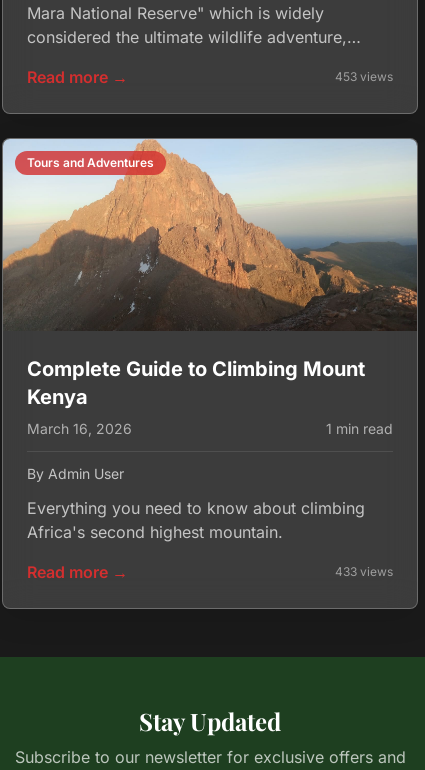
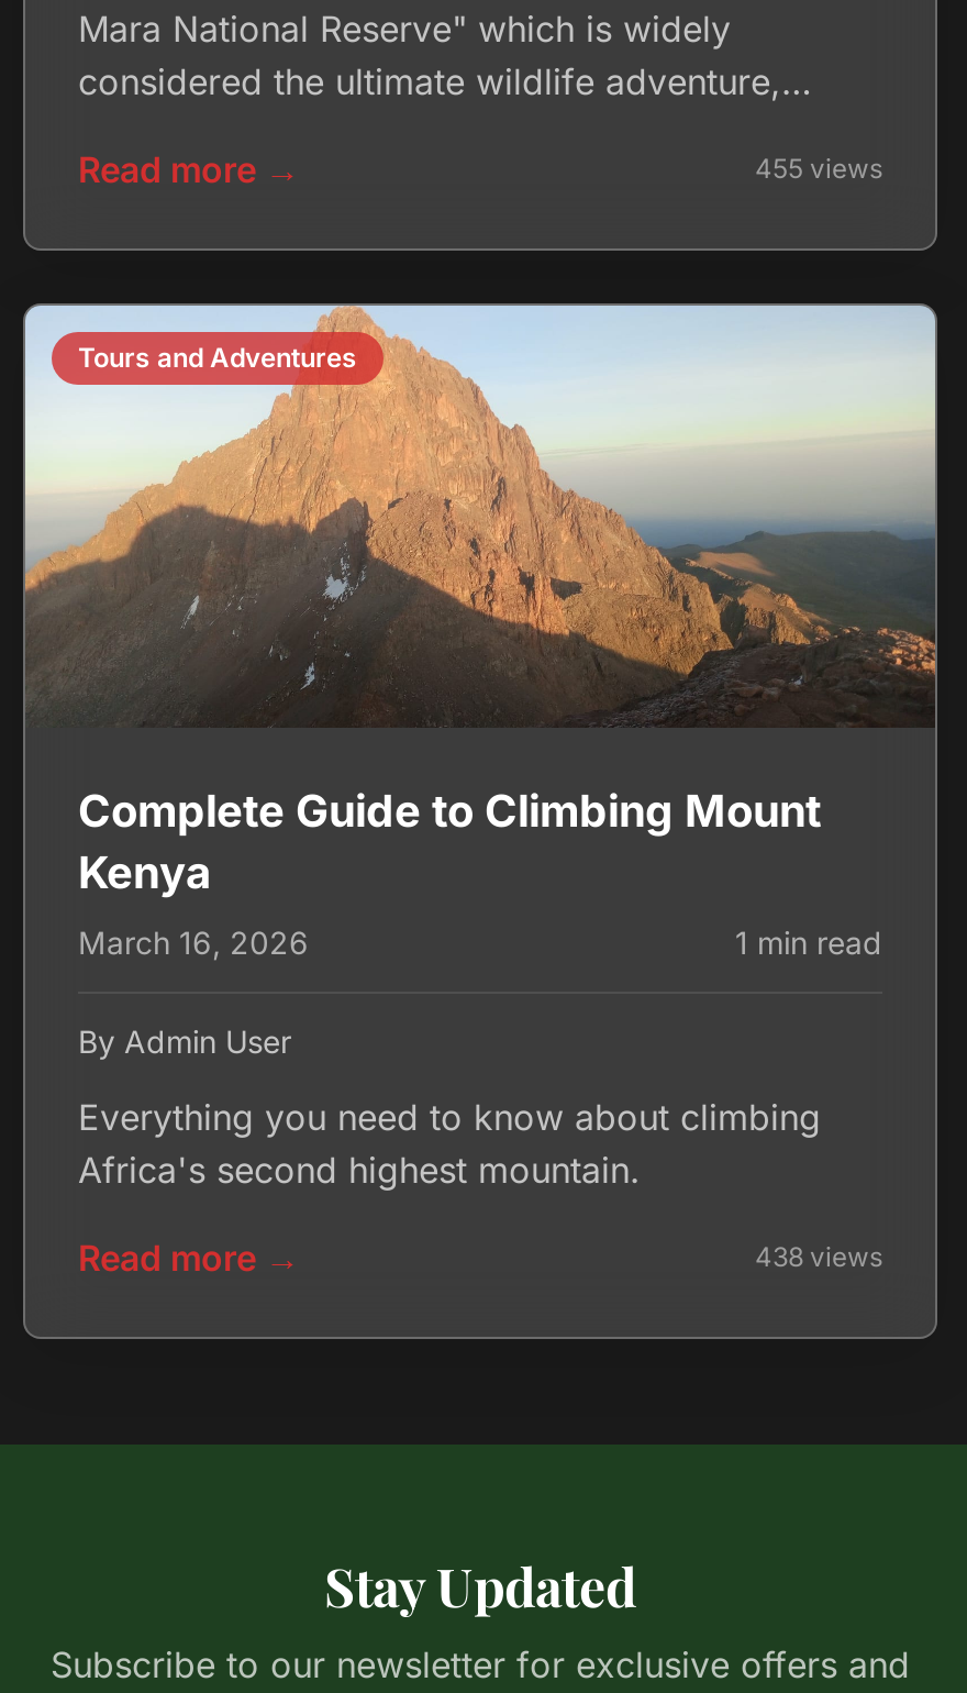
[335,69,393,84] 453 views -> [755,152,882,185] 455 views
[335,564,393,579] 433 views -> [755,1240,882,1273] 438 views

